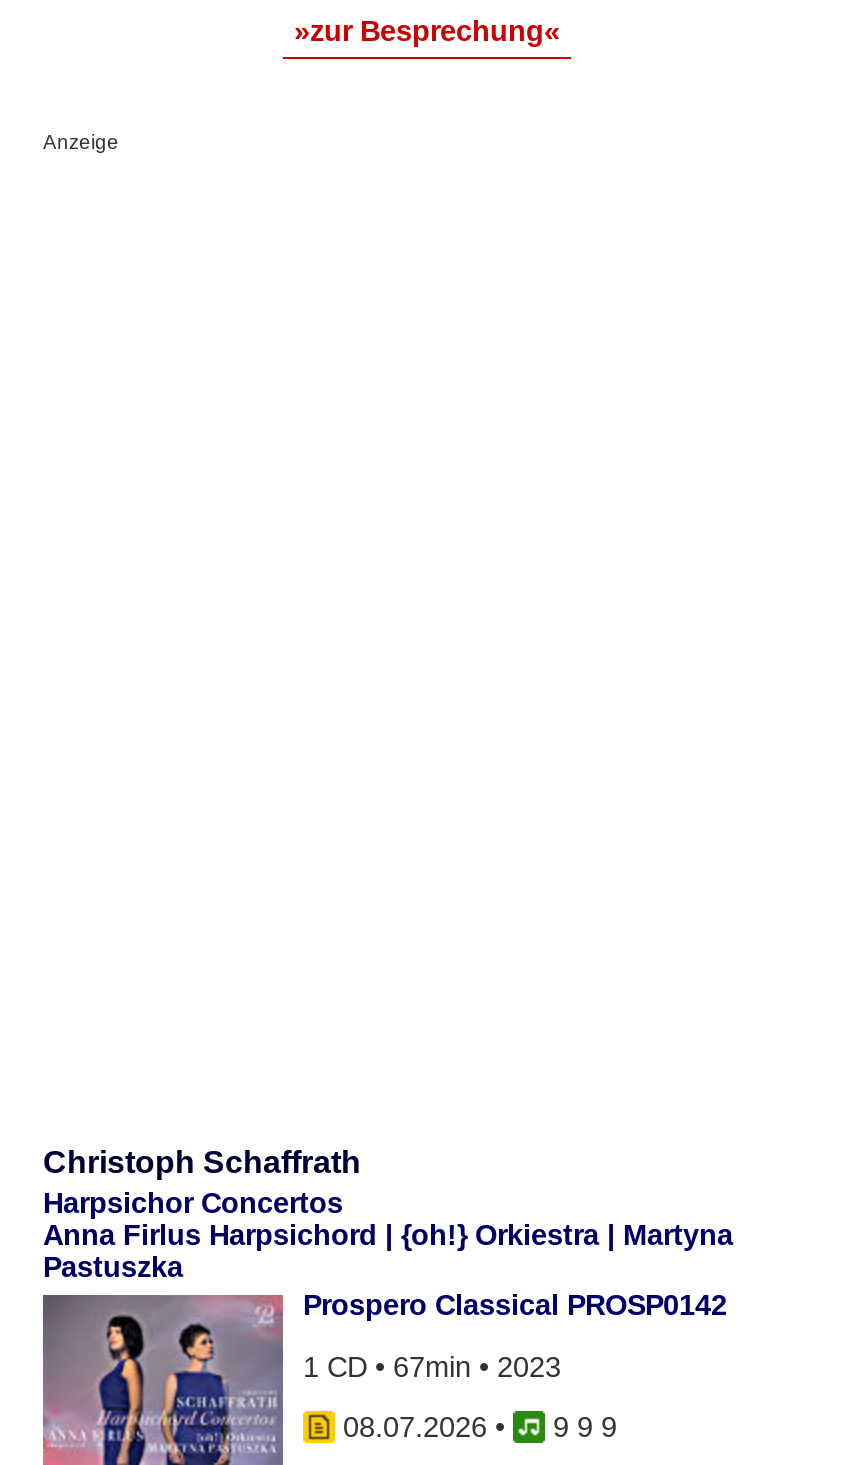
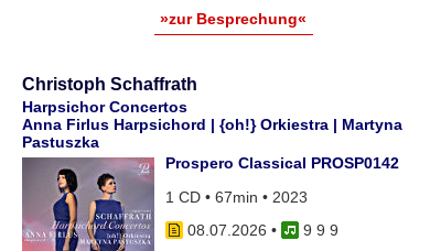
[43,131,119,153] Anzeige -> none

